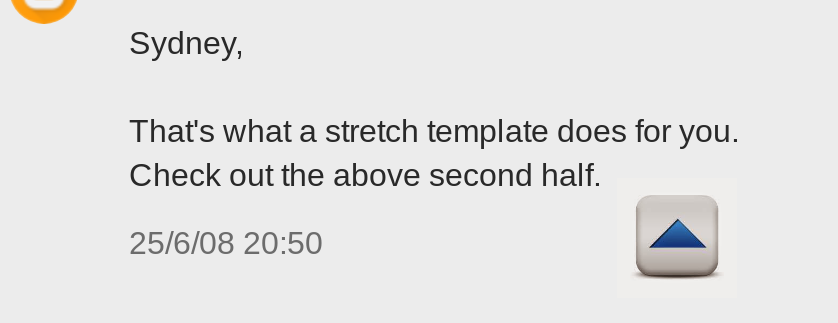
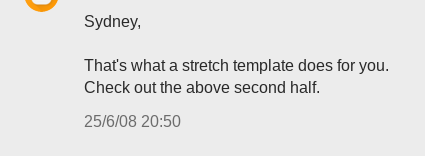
[633,194,721,282] [image] -> none

